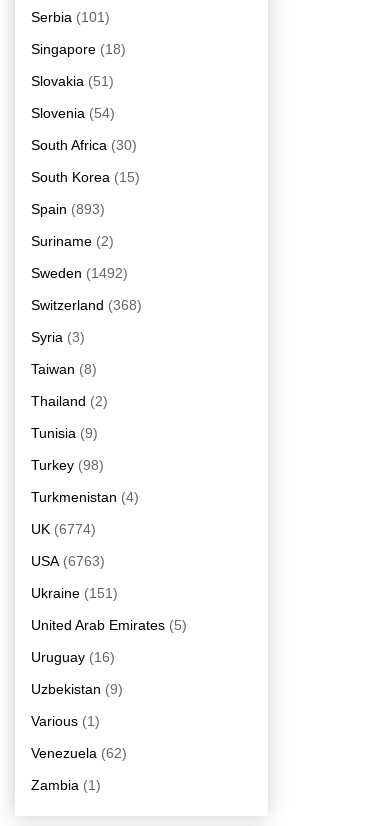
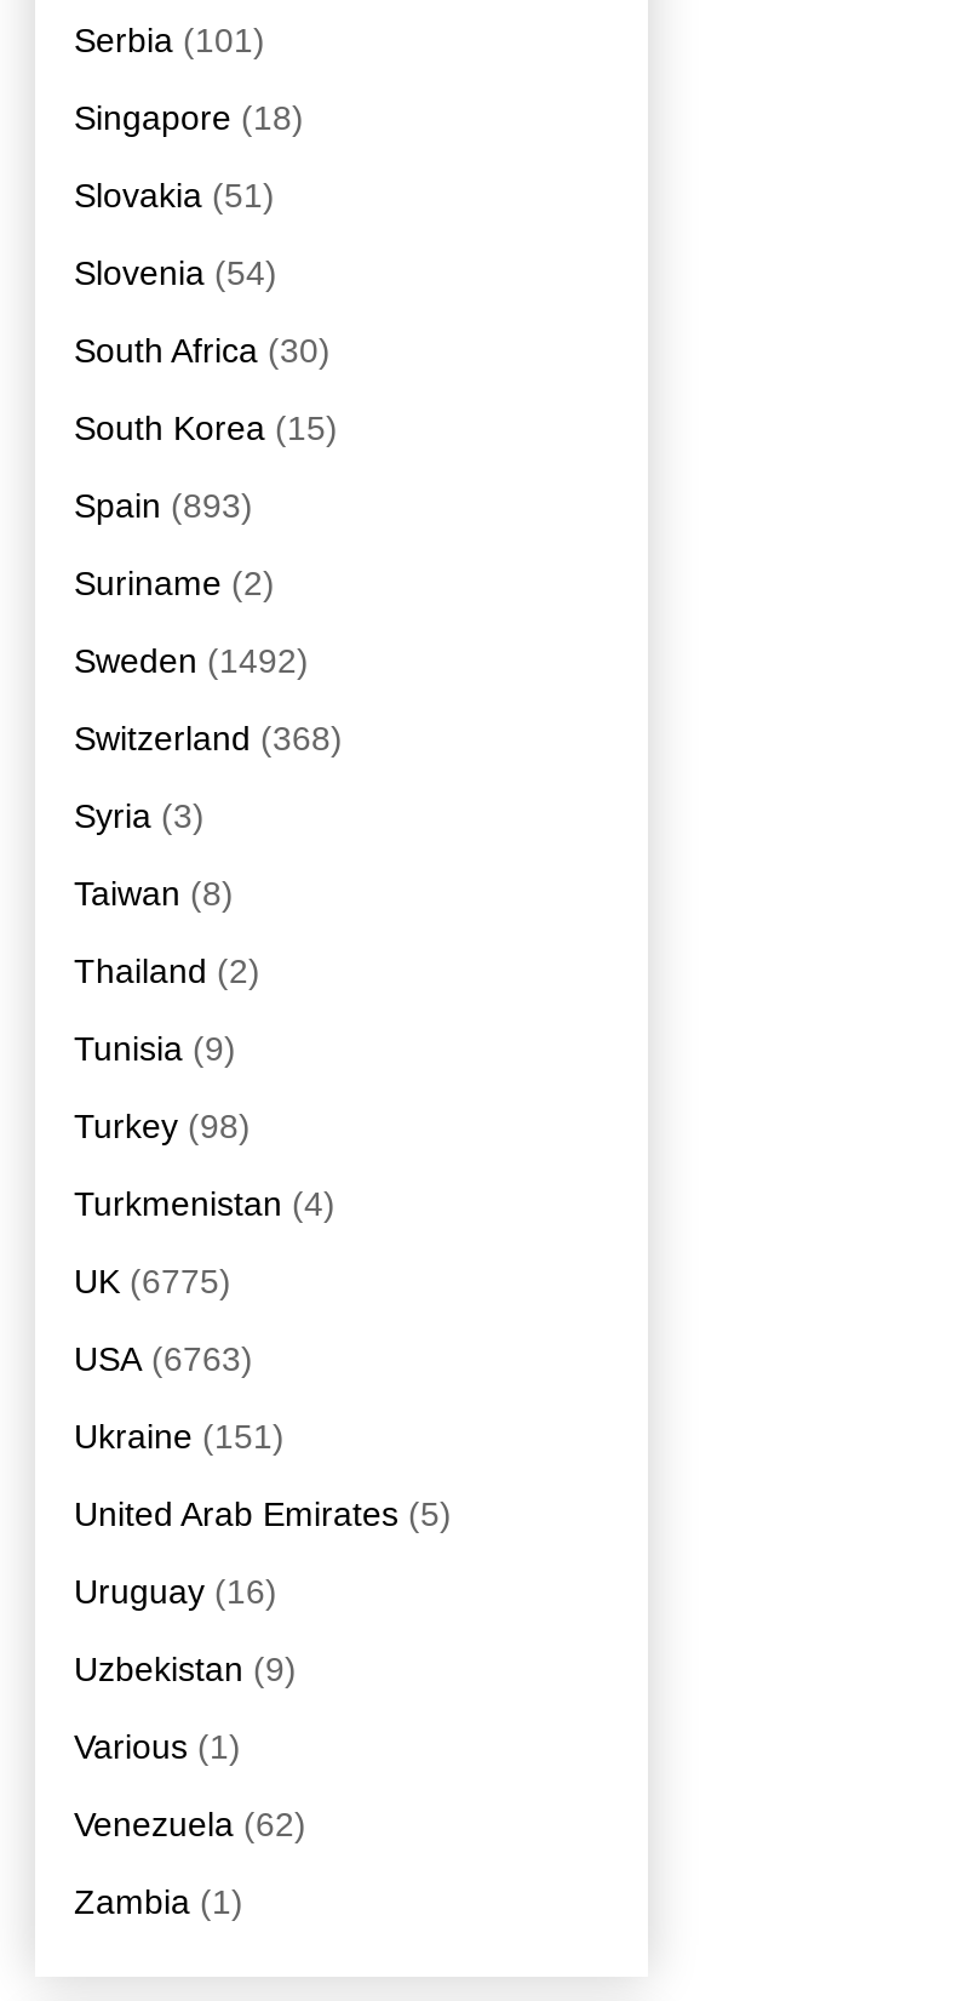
[31,521,96,537] UK (6774) -> [74,1262,231,1300] UK (6775)

